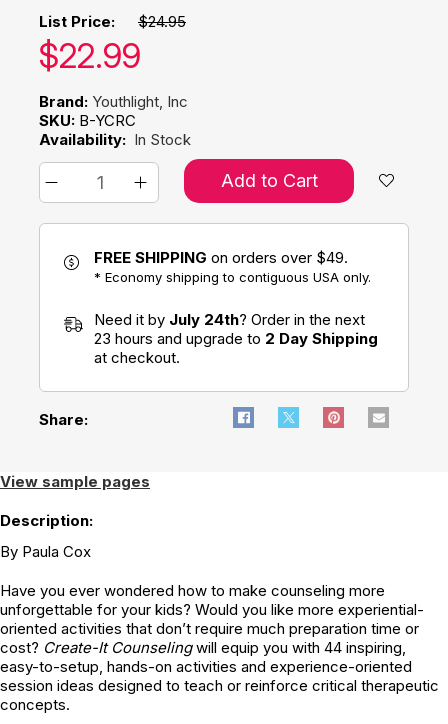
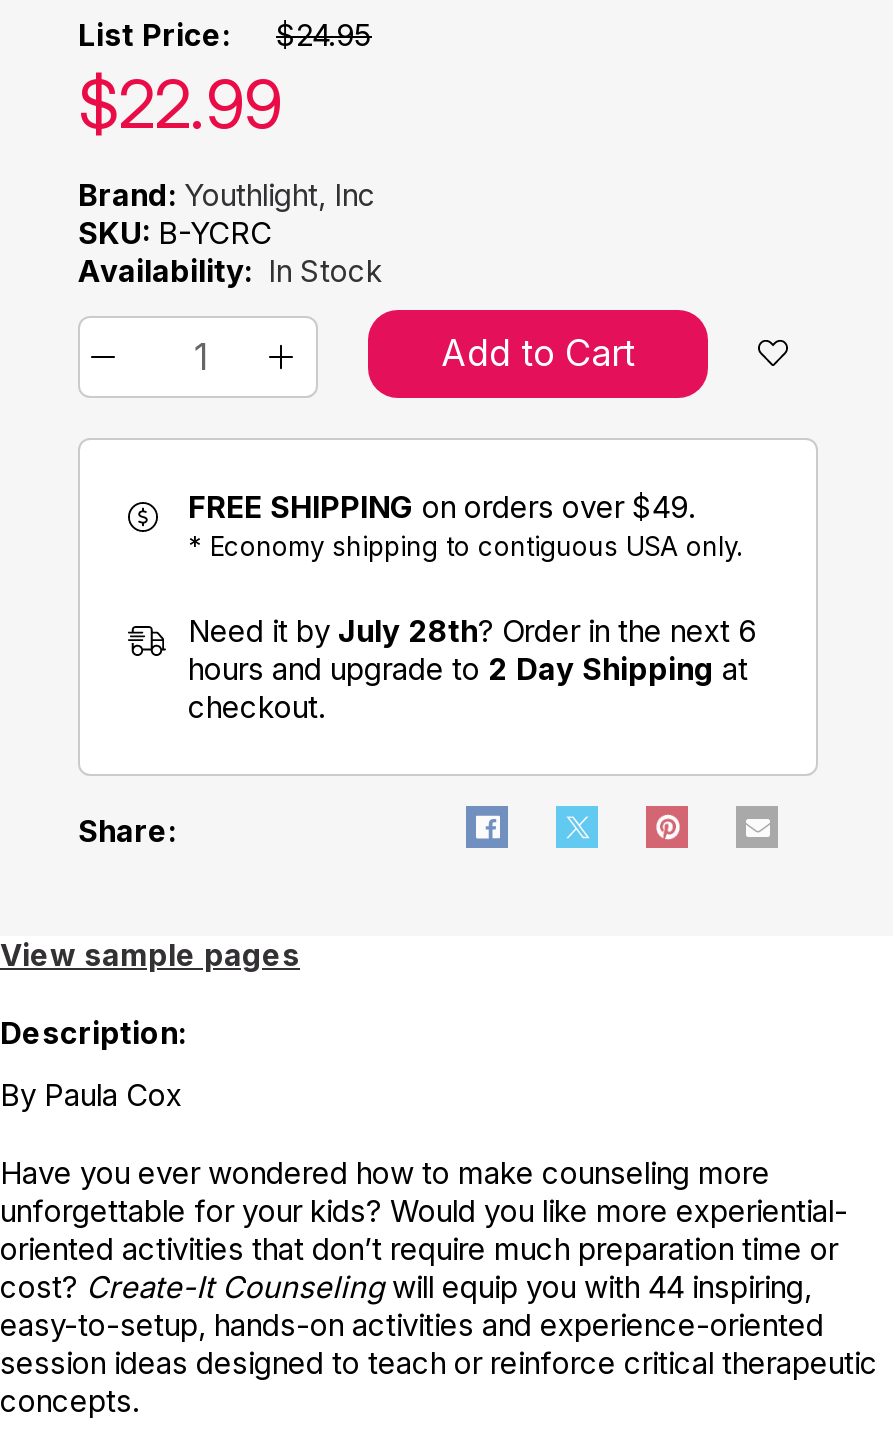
[94,310,378,367] Need it by July 24th? Order in the next | 23 hours and upgrade to 2 Day Shipping | at checkout. -> [188,612,756,726] Need it by July 28th? Order in the next 6 | hours and upgrade to 2 Day Shipping at | checkout.

